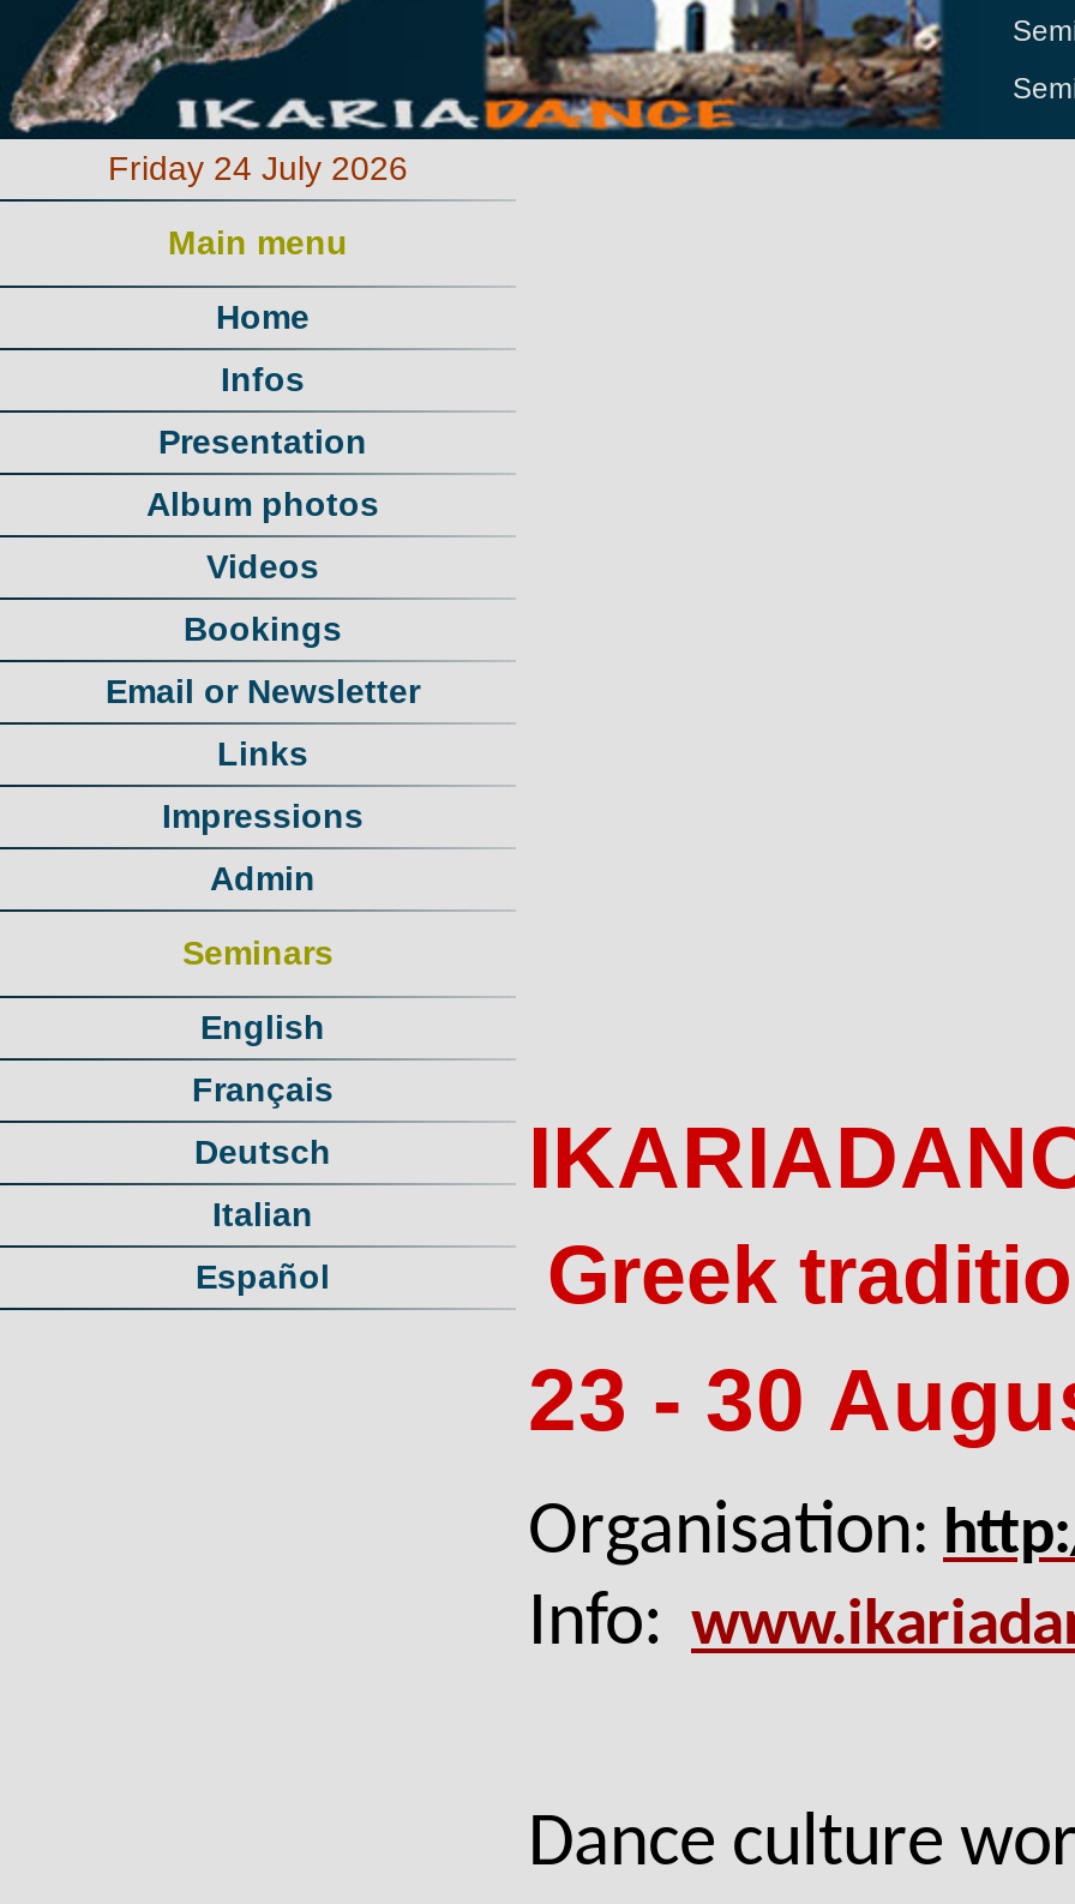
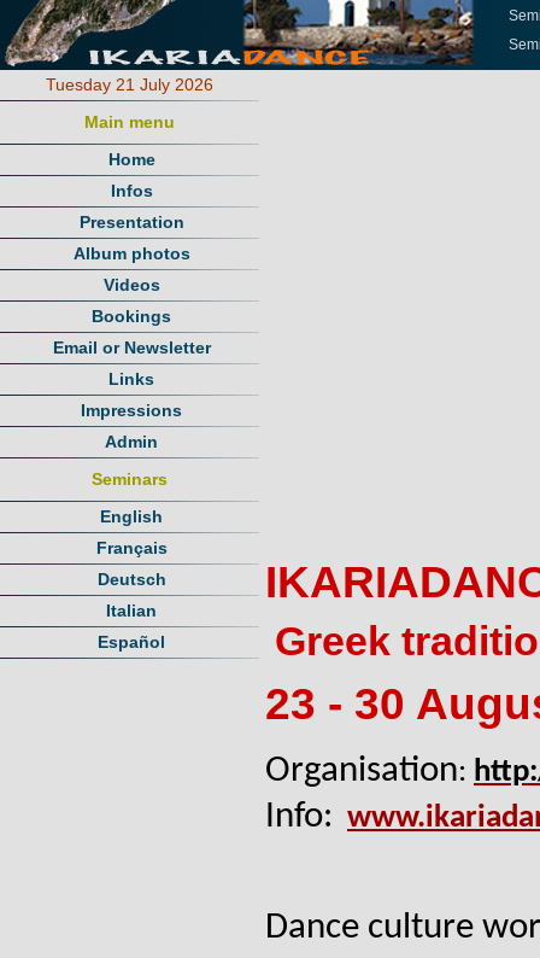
[108,149,408,187] Friday 24 July 2026 -> [46,75,213,94] Tuesday 21 July 2026

